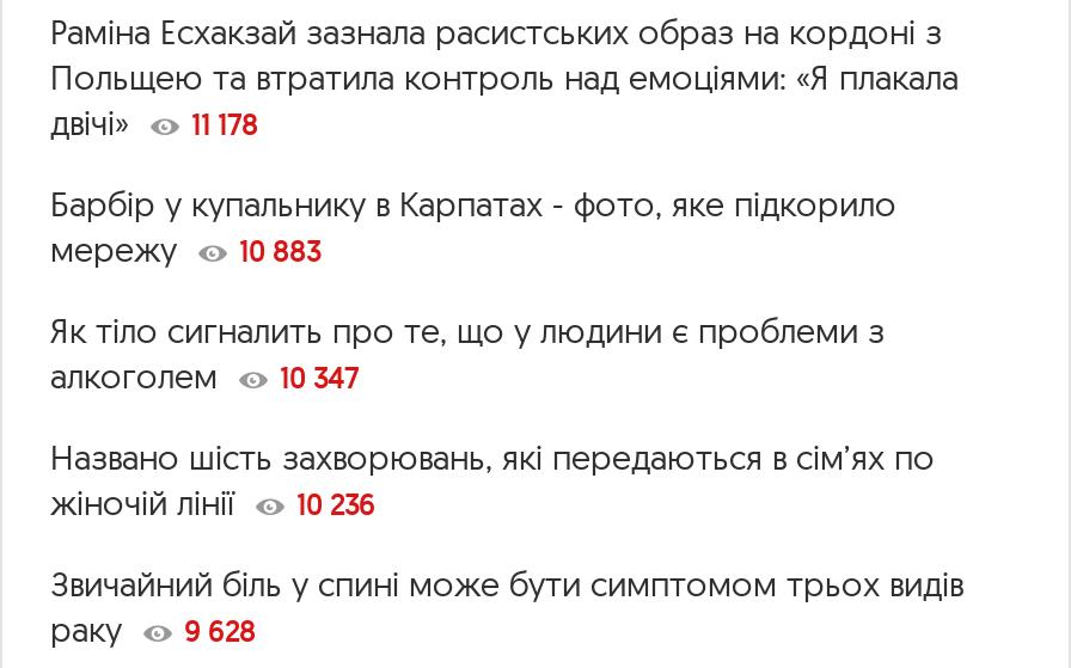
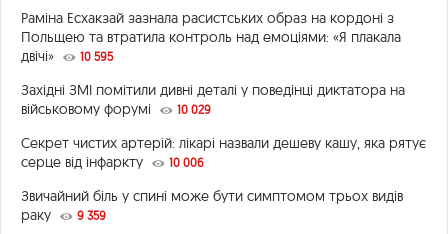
[50,107,935,525] 11 178 | Барбір у купальнику в Карпатах - фото, яке підкорило | мережу | 10 883 | Як тіло сигналить про те, що у людини є проблеми з | алкоголем | 10 347 | Названо шість захворювань, які передаються в сім’ях по | жіночій лінії | 10 236 -> [21,49,426,171] 10 595 | Західні ЗМІ помітили дивні деталі у поведінці диктатора на | військовому форумі | 10 029 | Секрет чистих артерій: лікарі назвали дешеву кашу, яка рятує | серце від інфаркту | 10 006
[50,609,256,652] раку 9 628 -> [21,206,106,224] раку 9 359

